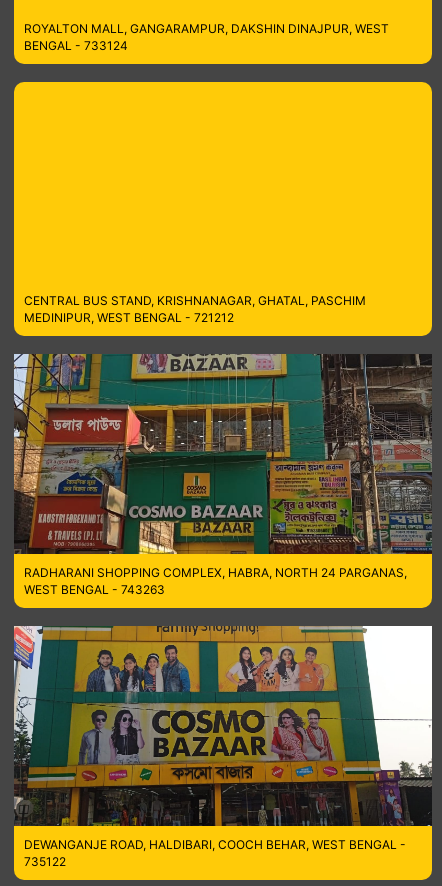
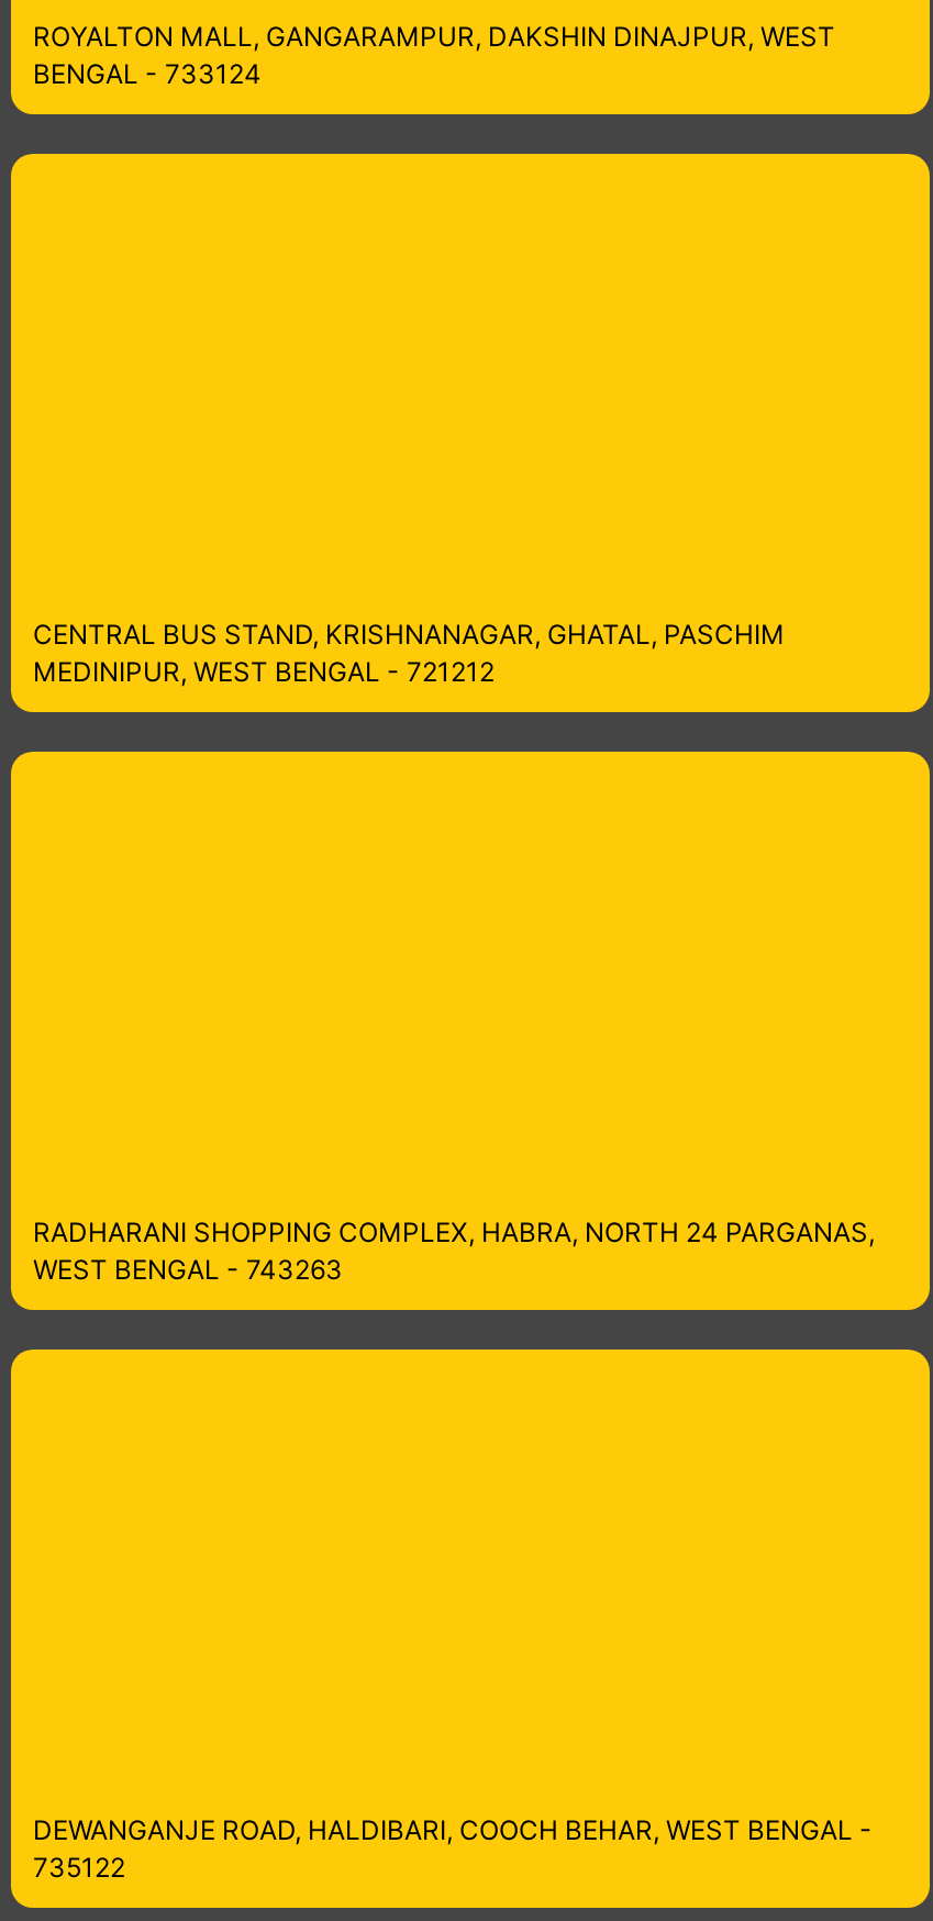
[13,353,432,555] [image] -> none
[13,625,433,827] [image] -> none

